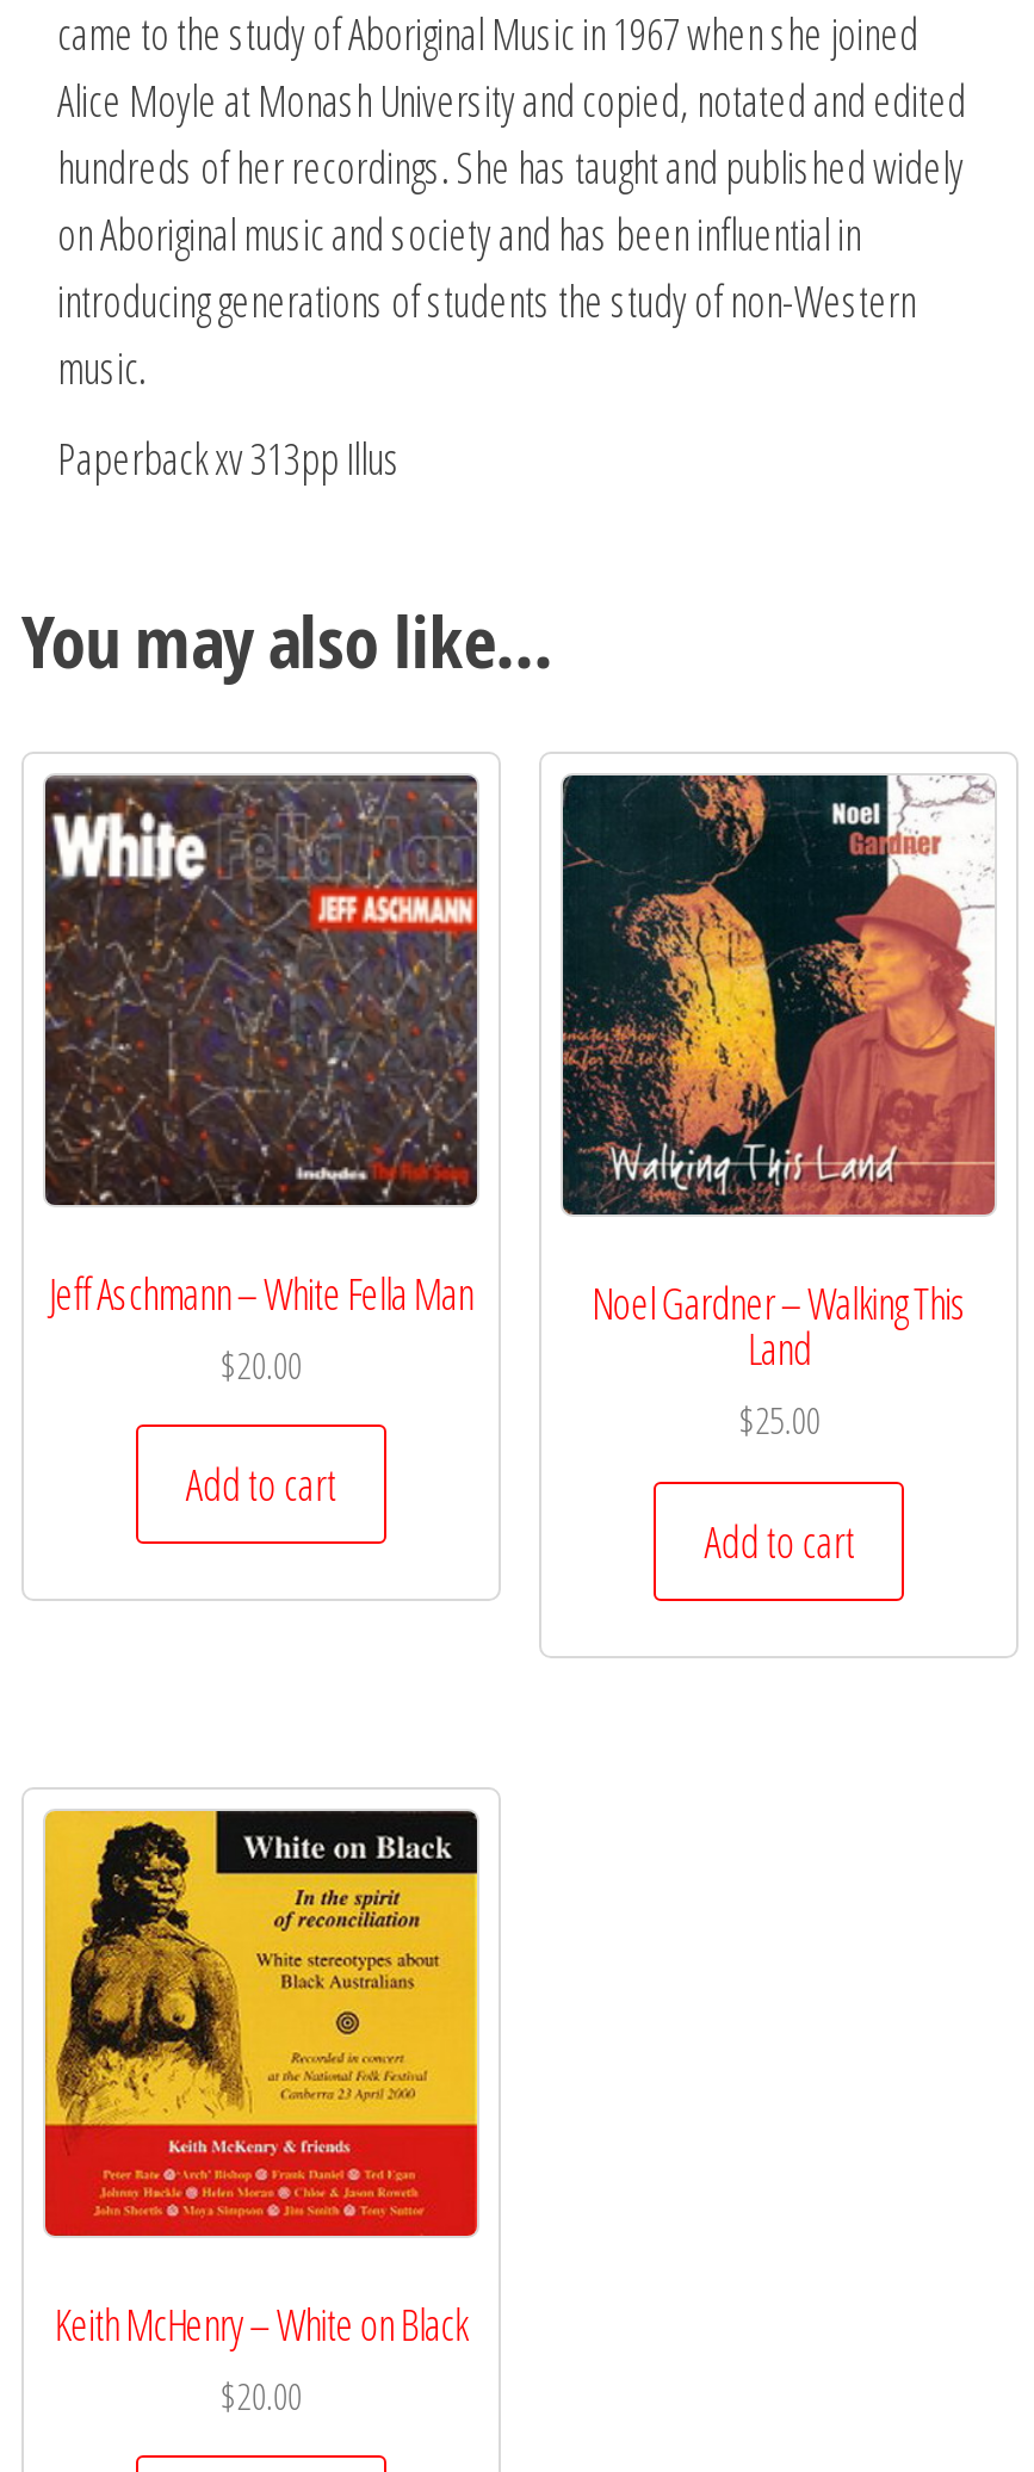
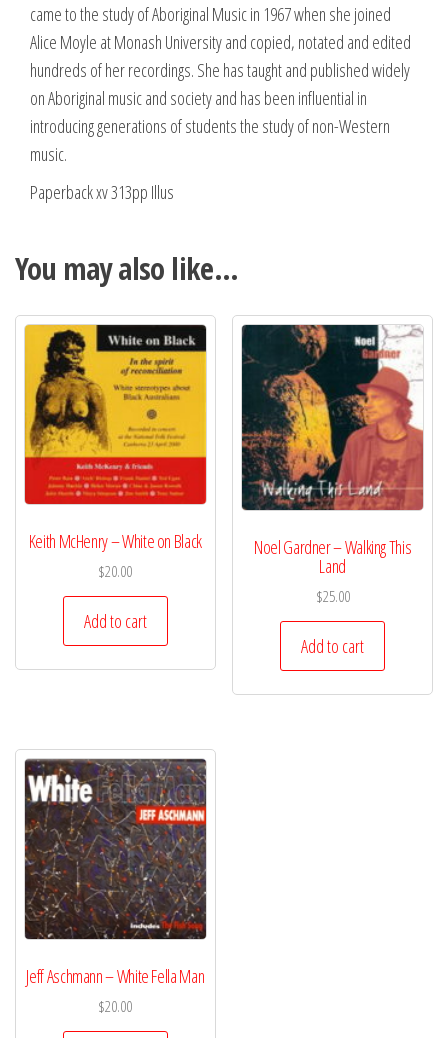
moved [43,773,479,1322] -> [24,758,207,988]: [image] | Jeff Aschmann – White Fella Man
moved [43,1809,479,2352] -> [24,324,207,553]: [image] | Keith McHenry – White on Black

